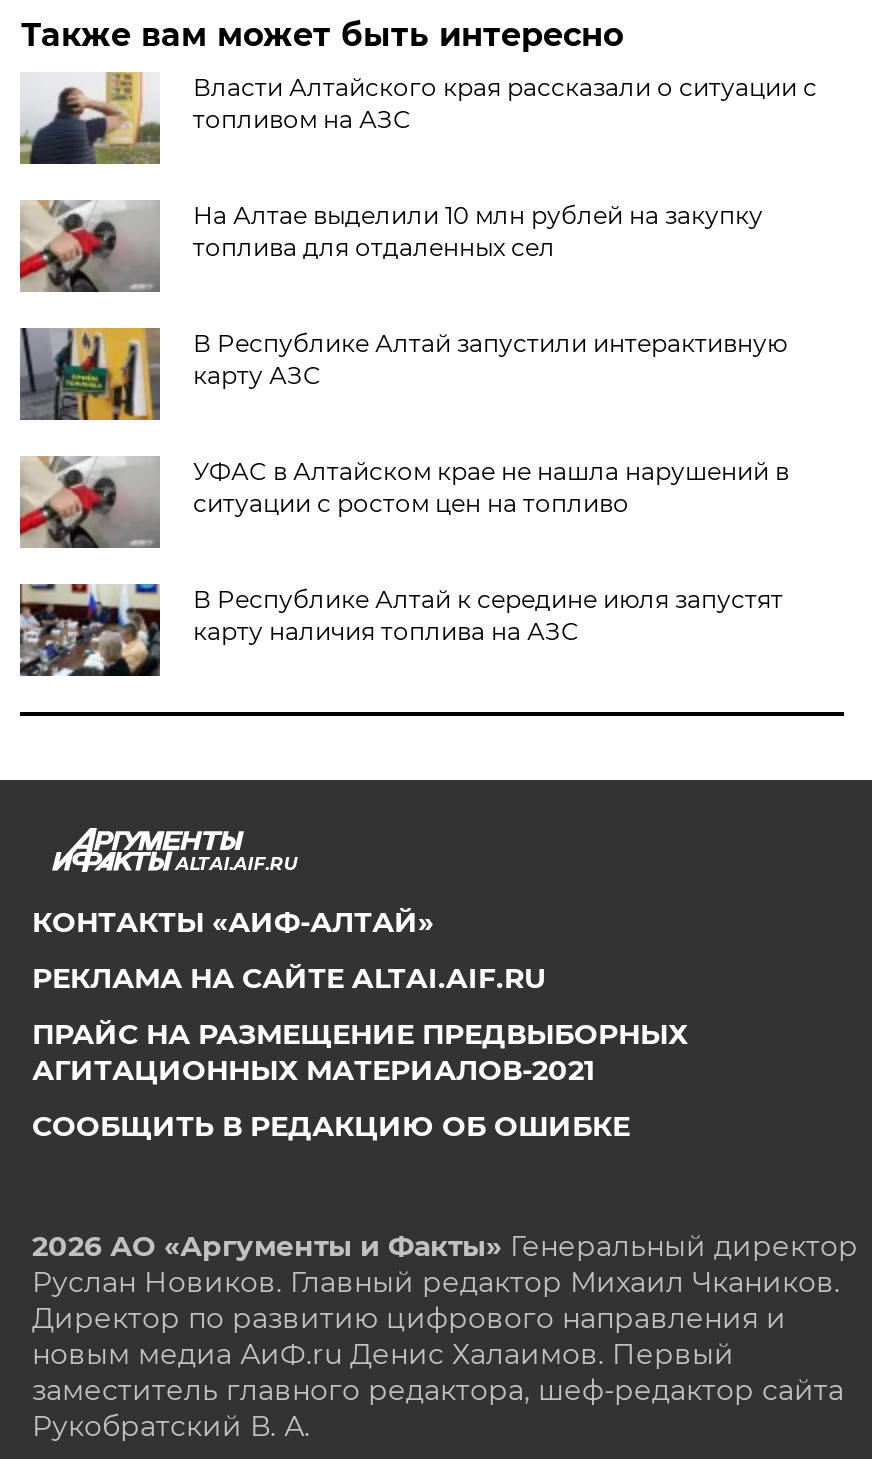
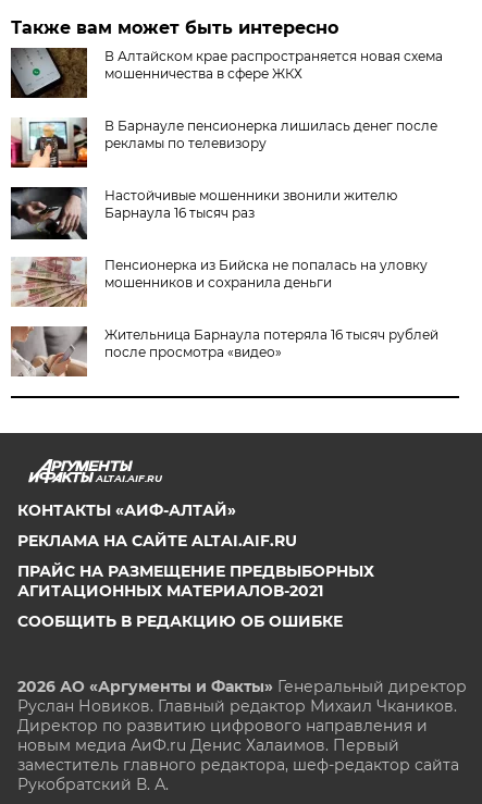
[18,70,817,166] [image] | Власти Алтайского края рассказали о ситуации с | топливом на АЗС -> [10,47,443,99] [image] | В Алтайском крае распространяется новая схема | мошенничества в сфере ЖКХ
[20,198,763,294] [image] | На Алтае выделили 10 млн рублей на закупку | топлива для отдаленных сел -> [11,117,438,169] [image] | В Барнауле пенсионерка лишилась денег после | рекламы по телевизору
[18,326,787,424] [image] | В Республике Алтай запустили интерактивную | карту АЗС -> [11,186,398,240] [image] | Настойчивые мошенники звонили жителю | Барнаула 16 тысяч раз
[18,456,789,550] [image] | УФАС в Алтайском крае не нашла нарушений в | ситуации с ростом цен на топливо -> [11,257,428,308] [image] | Пенсионерка из Бийска не попалась на уловку | мошенников и сохранила деньги
[18,582,783,678] [image] | В Республике Алтай к середине июля запустят | карту наличия топлива на АЗС -> [10,325,439,378] [image] | Жительница Барнаула потеряла 16 тысяч рублей | после просмотра «видео»

